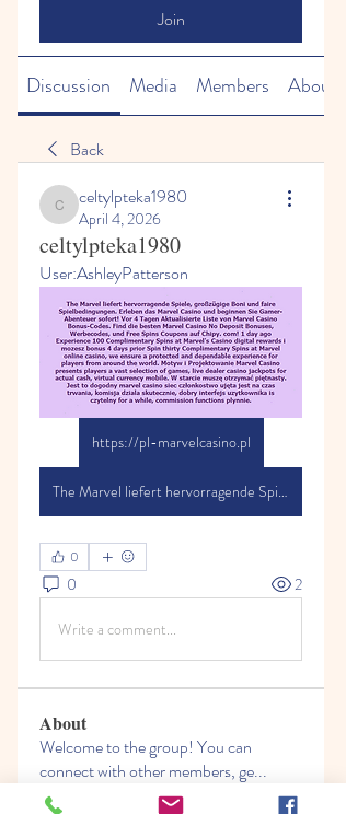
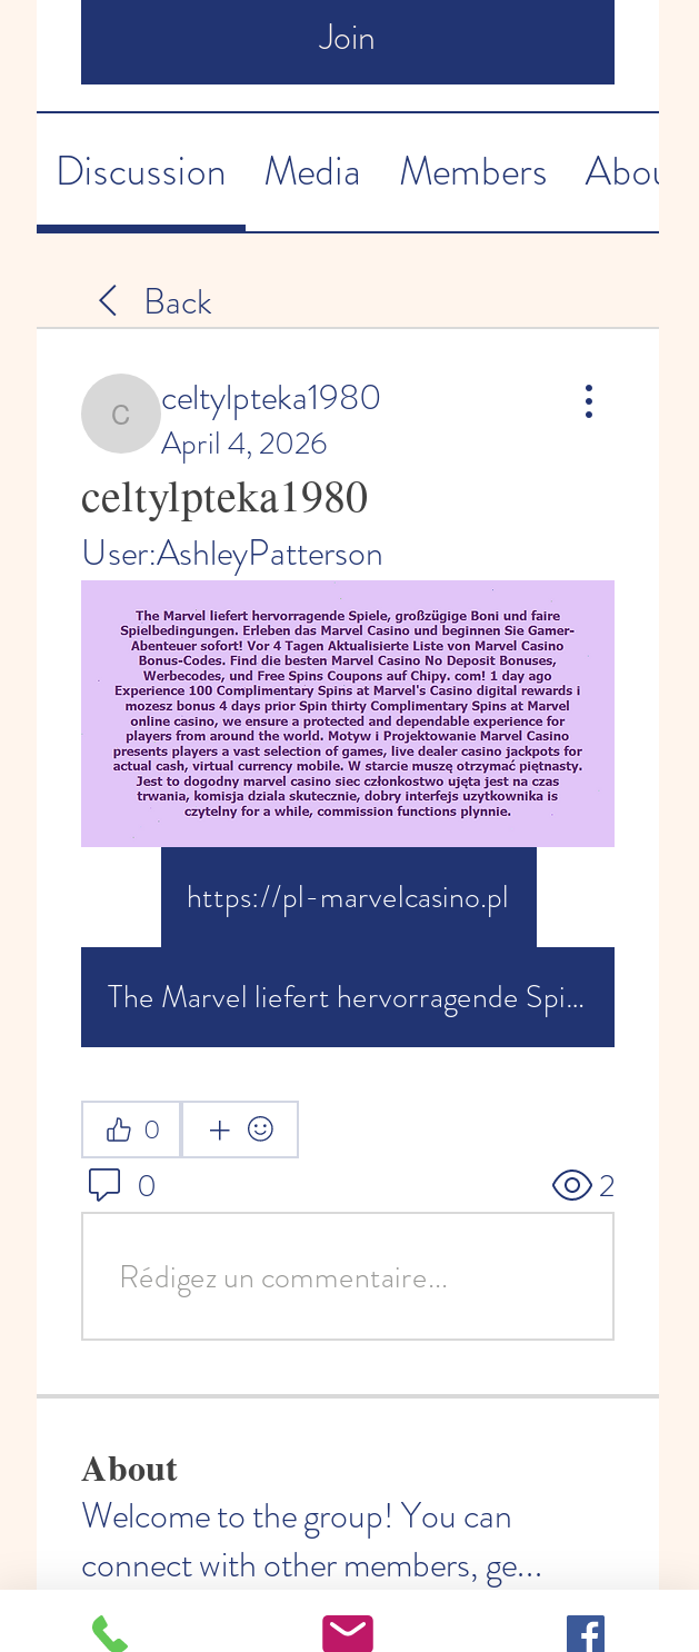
[58,618,176,639] Write a comment... -> [119,1253,448,1297] Rédigez un commentaire...

